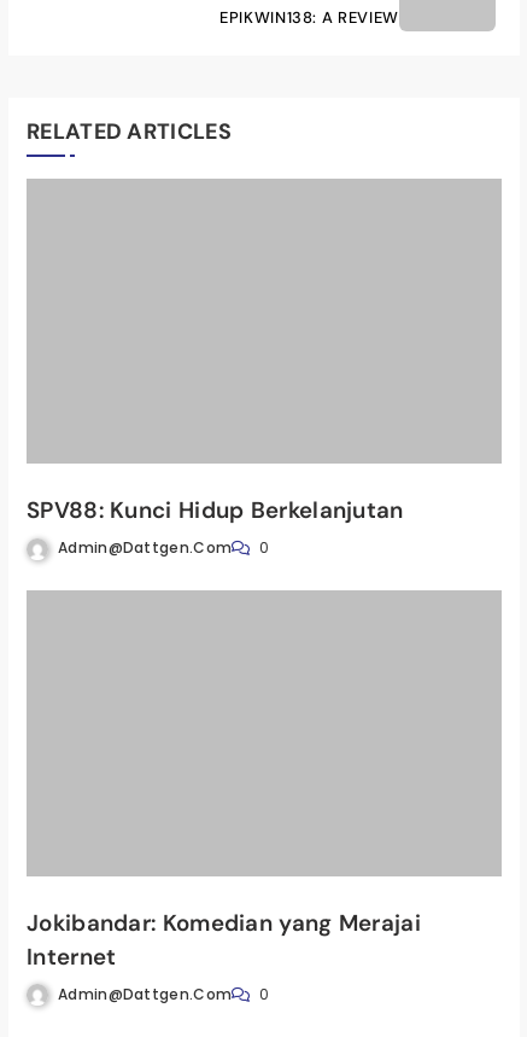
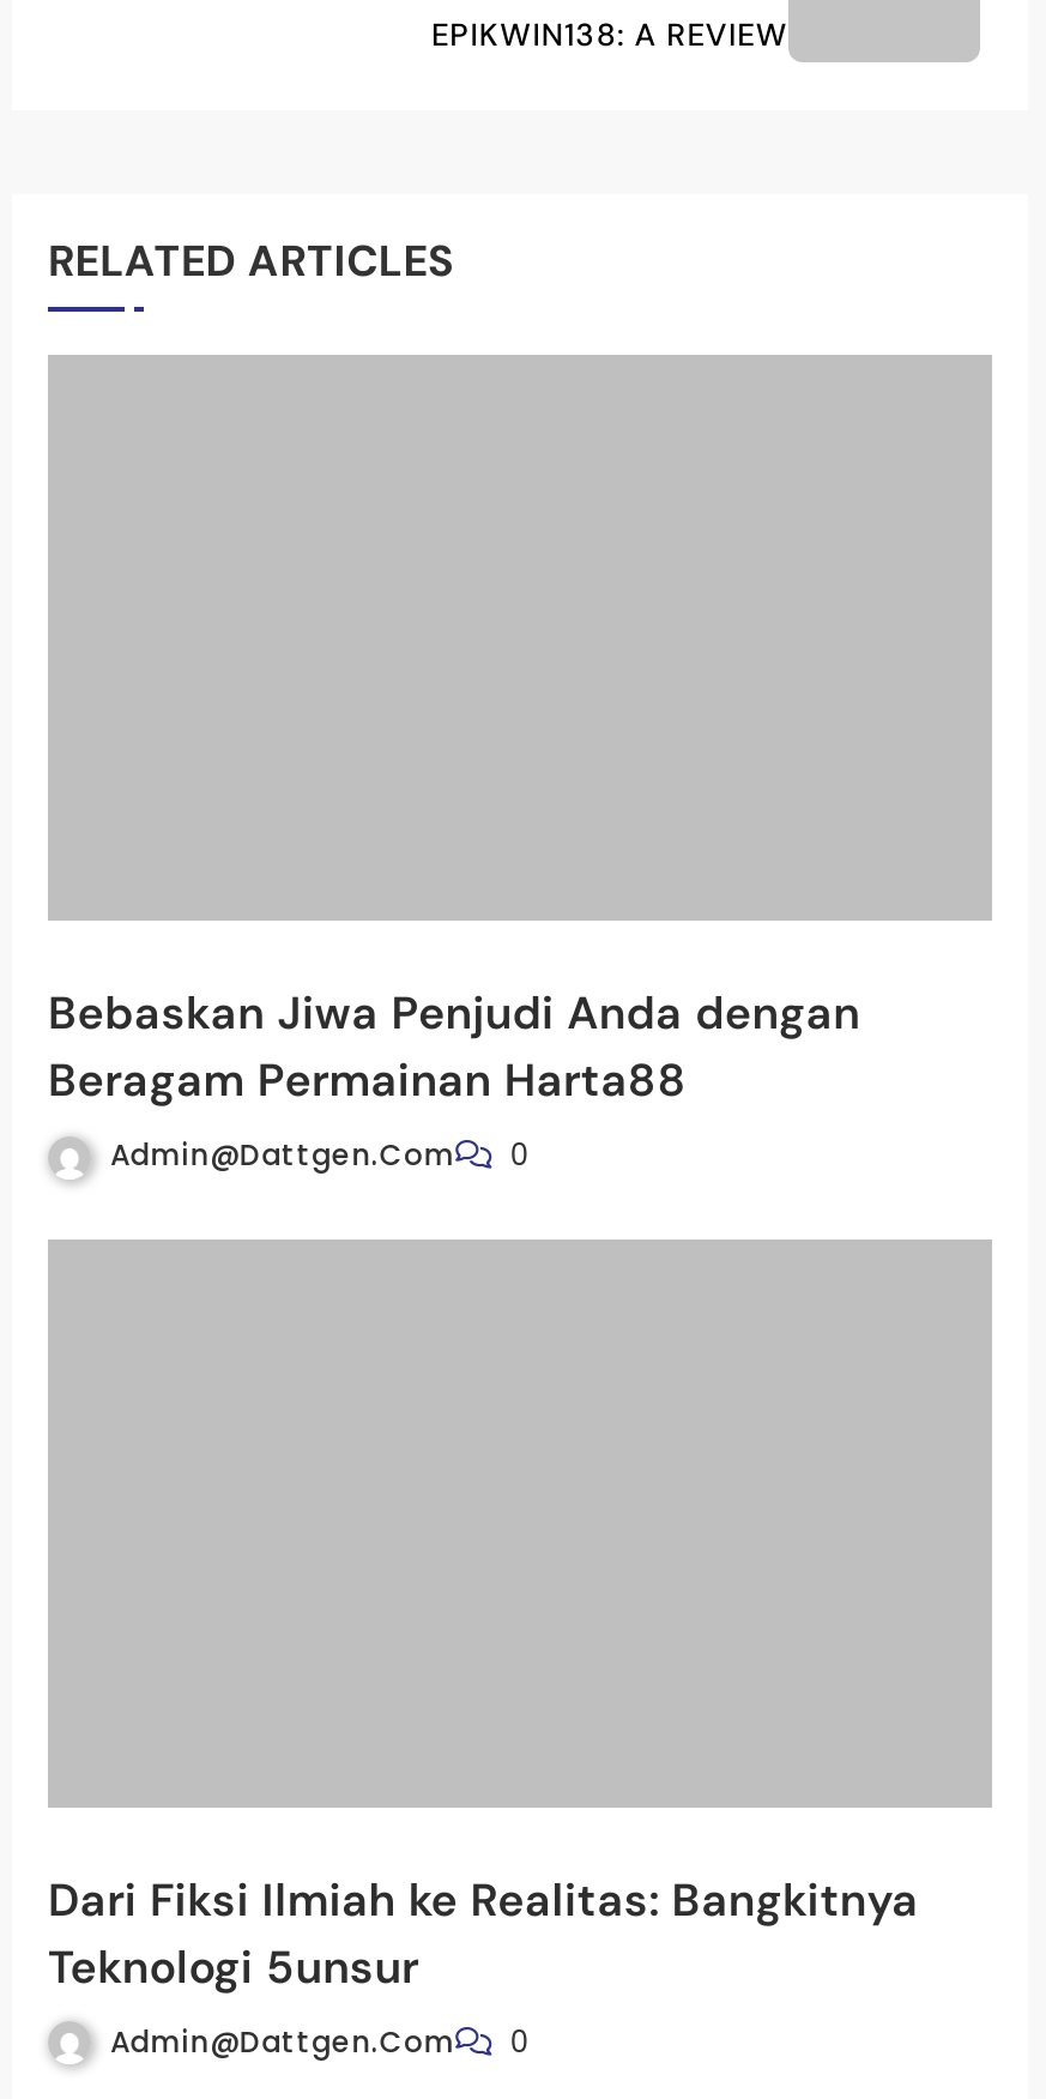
[27,495,404,525] SPV88: Kunci Hidup Berkelanjutan -> [48,983,860,1111] Bebaskan Jiwa Penjudi Anda dengan | Beragam Permainan Harta88
[27,907,421,971] Jokibandar: Komedian yang Merajai | Internet -> [48,1869,919,1996] Dari Fiksi Ilmiah ke Realitas: Bangkitnya | Teknologi 5unsur

